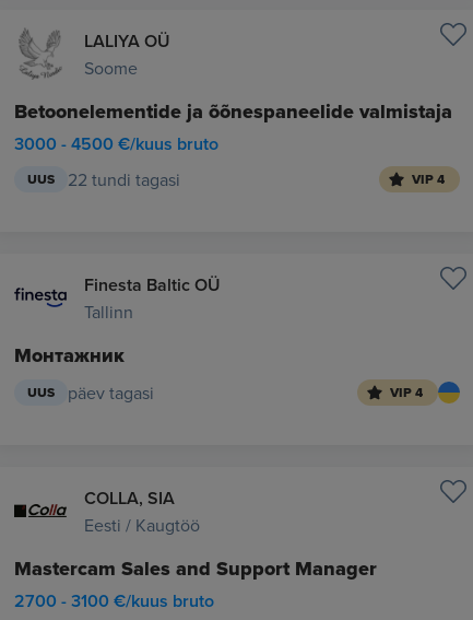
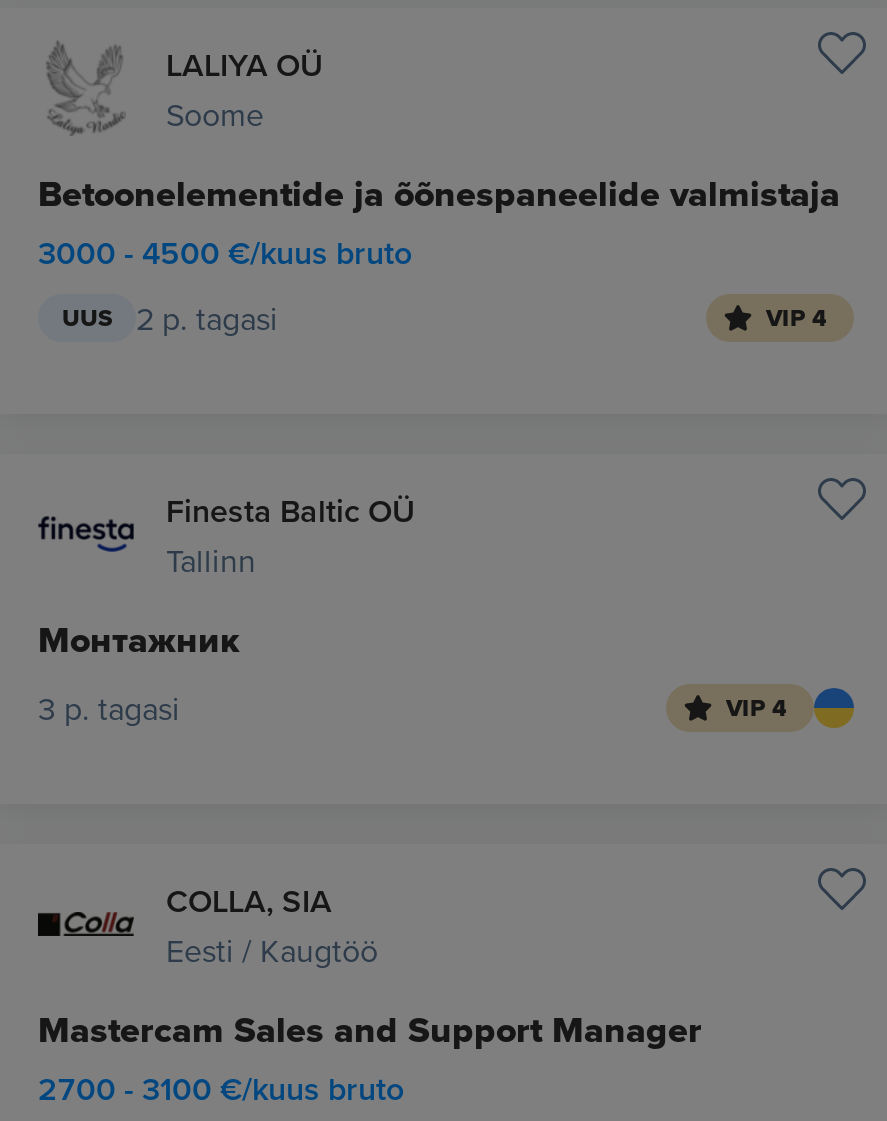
[27,167,180,191] UUS 22 tundi tagasi -> [62,296,278,340] UUS 2 p. tagasi
[27,381,154,405] UUS | päev tagasi -> [38,686,180,730] 3 p. tagasi

